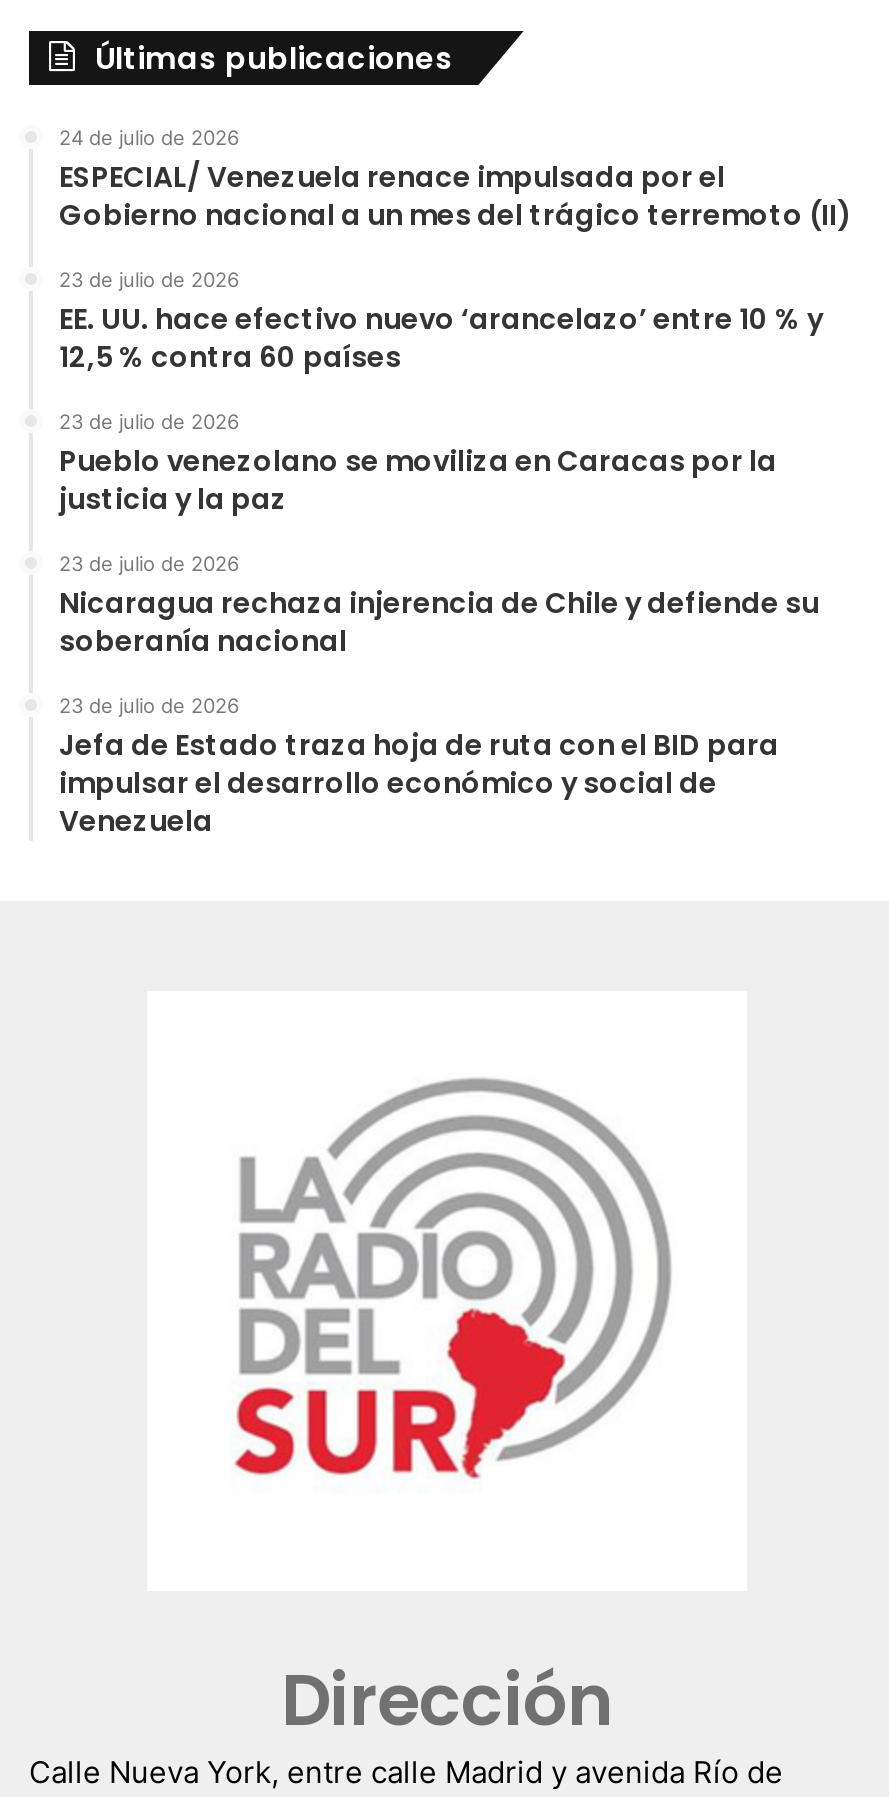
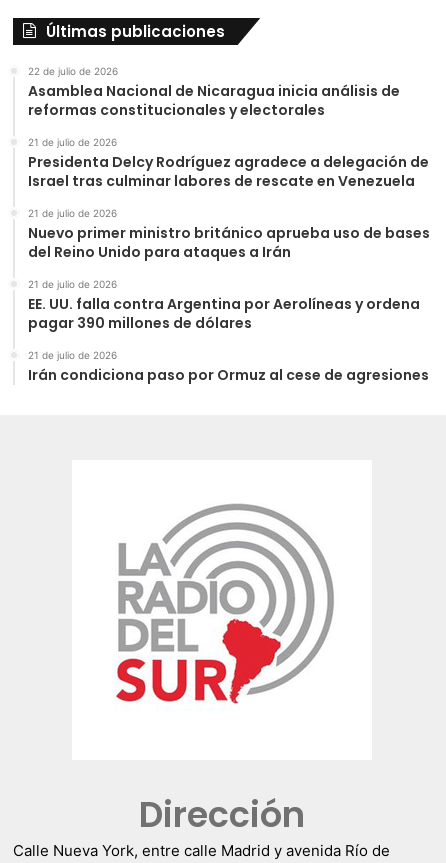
[59,125,851,235] 24 de julio de 2026 | ESPECIAL/ Venezuela renace impulsada por el | Gobierno nacional a un mes del trágico terremoto (II) -> [28,65,400,120] 22 de julio de 2026 | Asamblea Nacional de Nicaragua inicia análisis de | reformas constitucionales y electorales
[59,267,823,377] 23 de julio de 2026 | EE. UU. hace efectivo nuevo ‘arancelazo’ entre 10 % y | 12,5 % contra 60 países -> [28,136,429,191] 21 de julio de 2026 | Presidenta Delcy Rodríguez agradece a delegación de | Israel tras culminar labores de rescate en Venezuela
[59,409,777,519] 23 de julio de 2026 | Pueblo venezolano se moviliza en Caracas por la | justicia y la paz -> [28,207,430,262] 21 de julio de 2026 | Nuevo primer ministro británico aprueba uso de bases | del Reino Unido para ataques a Irán
[59,551,819,661] 23 de julio de 2026 | Nicaragua rechaza injerencia de Chile y defiende su | soberanía nacional -> [28,278,420,333] 21 de julio de 2026 | EE. UU. falla contra Argentina por Aerolíneas y ordena | pagar 390 millones de dólares
[59,693,779,841] 23 de julio de 2026 | Jefa de Estado traza hoja de ruta con el BID para | impulsar el desarrollo económico y social de | Venezuela -> [28,349,429,385] 21 de julio de 2026 | Irán condiciona paso por Ormuz al cese de agresiones

